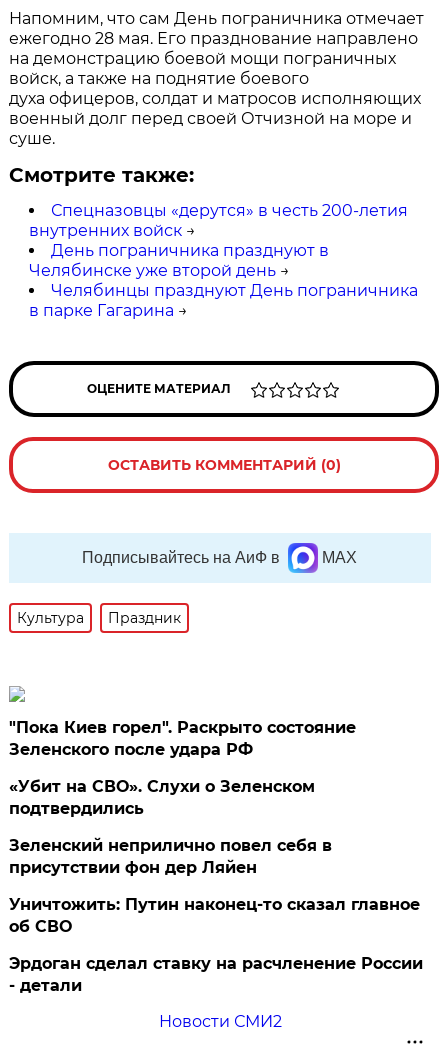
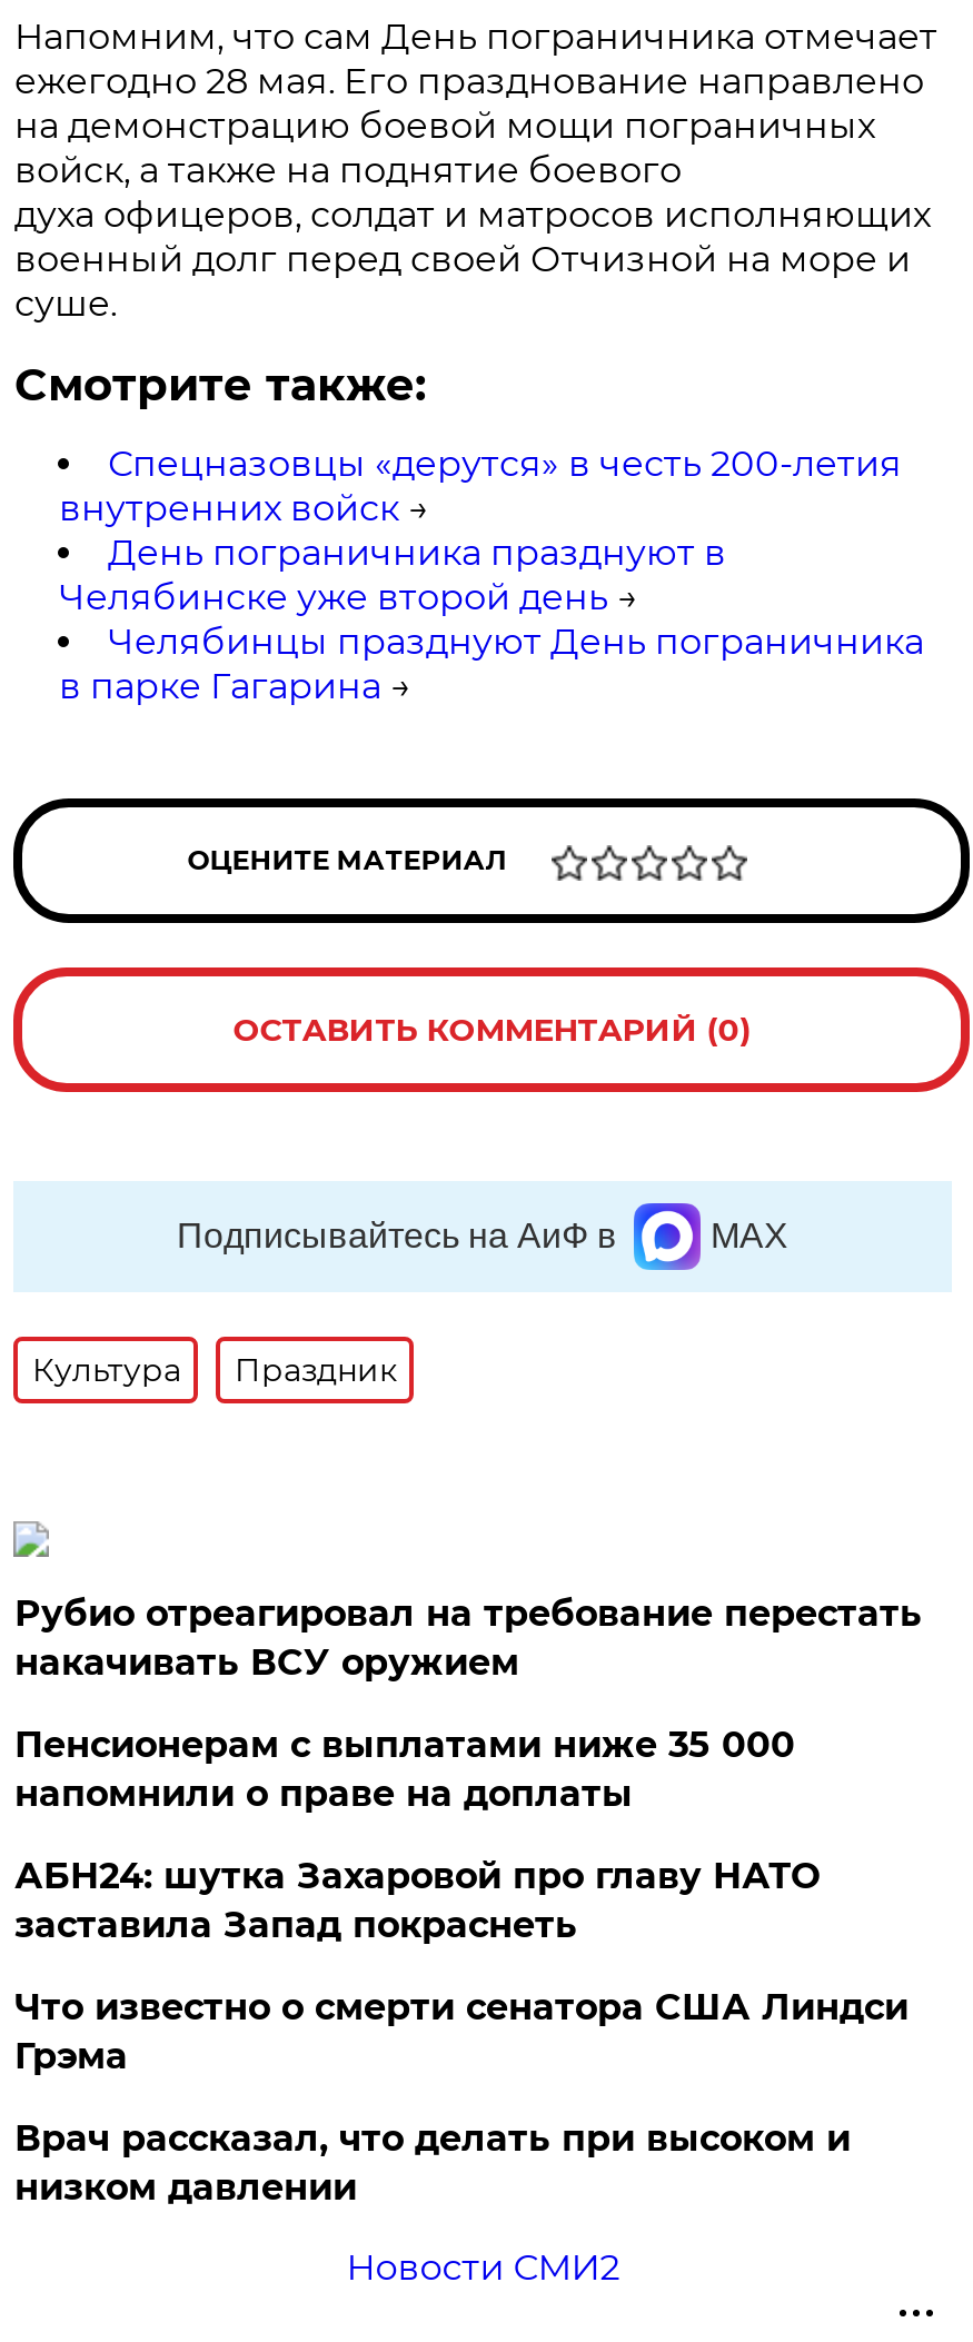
[9,718,356,759] "Пока Киев горел". Раскрыто состояние | Зеленского после удара РФ -> [14,1592,922,1683] Рубио отреагировал на требование перестать | накачивать ВСУ оружием
[9,777,315,818] «Убит на СВО». Слухи о Зеленском | подтвердились -> [14,1723,795,1815] Пенсионерам с выплатами ниже 35 000 | напомнили о праве на доплаты
[9,836,332,877] Зеленский неприлично повел cебя в | присутствии фон дер Ляйен -> [14,1855,819,1946] АБН24: шутка Захаровой про главу НАТО | заставила Запад покраснеть
[9,895,420,936] Уничтожить: Путин наконец-то сказал главное | об СВО -> [14,1986,908,2077] Что известно о смерти сенатора США Линдси | Грэма
[9,954,423,995] Эрдоган сделал ставку на расчленение России | - детали -> [14,2117,850,2208] Врач рассказал, что делать при высоком и | низком давлении

